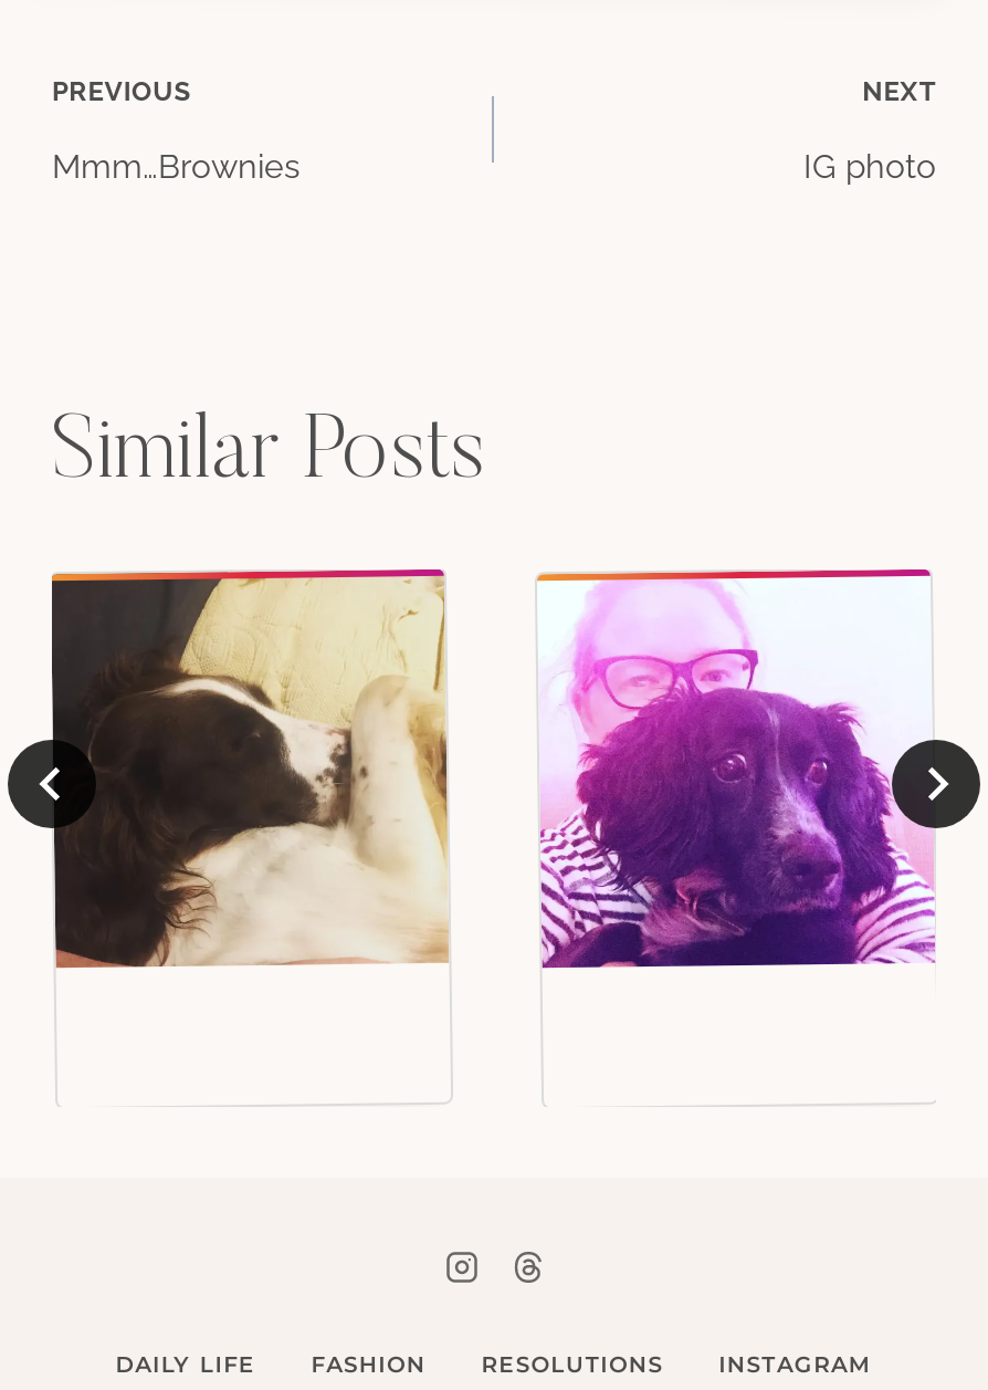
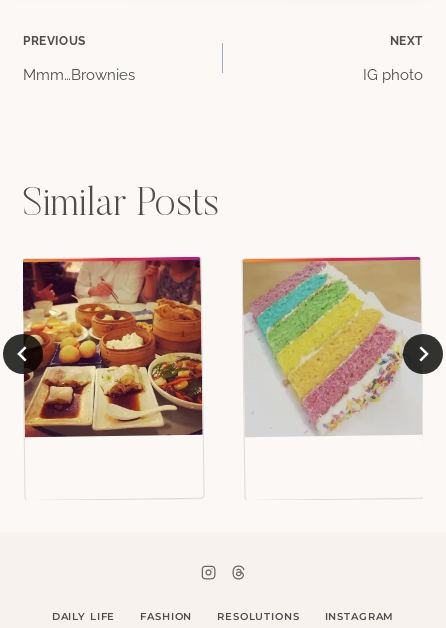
[50,574,448,970] [image] -> [22,259,203,438] [image]
[538,574,936,970] [image] -> [242,259,422,437] [image]

